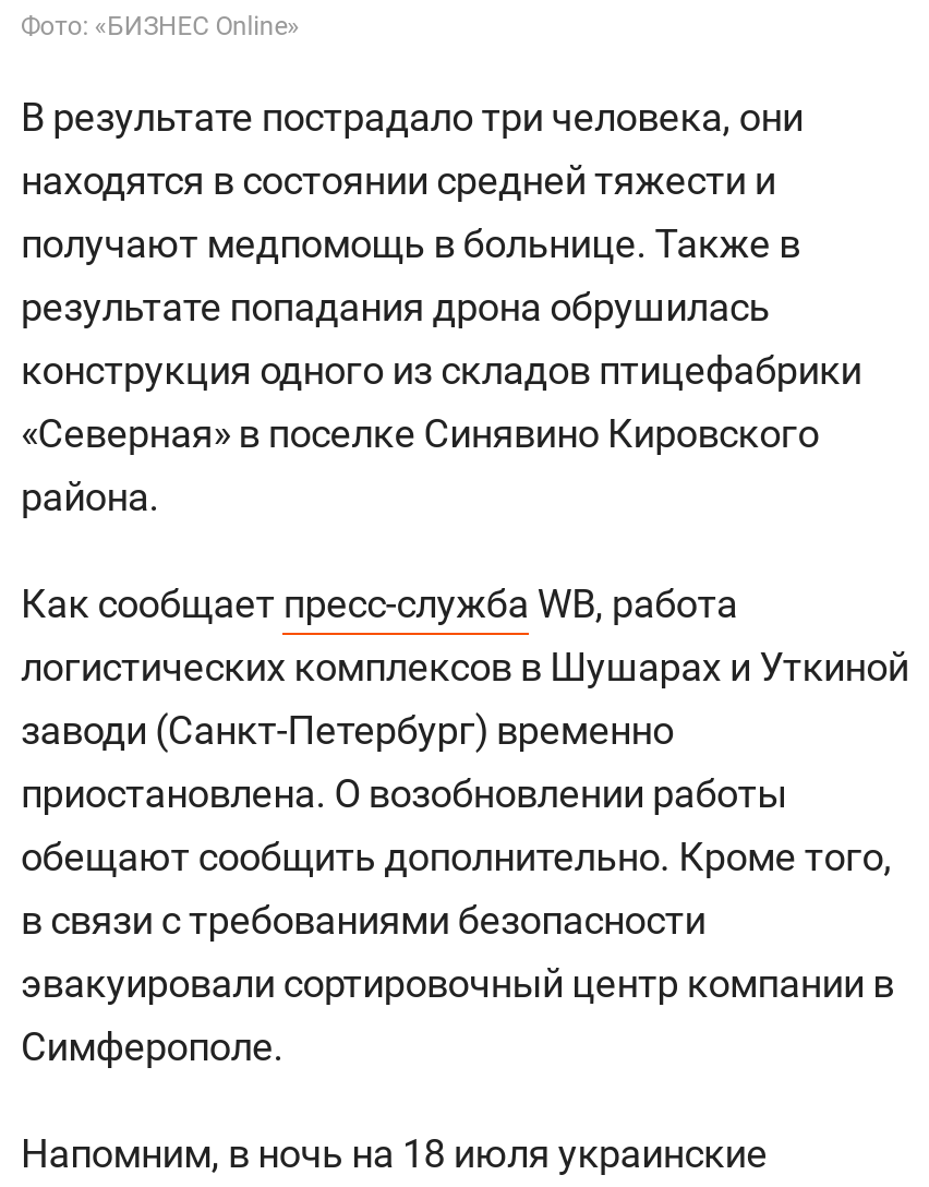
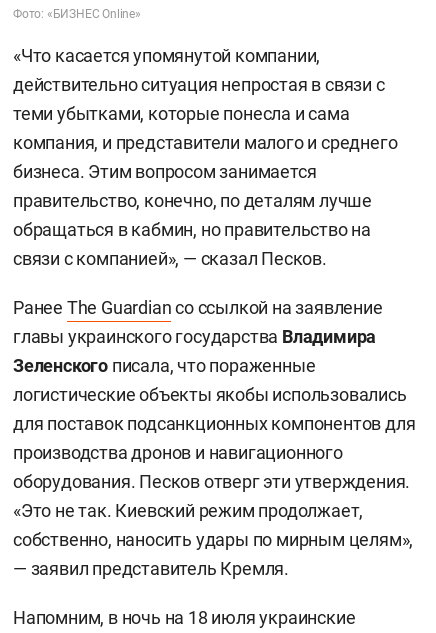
[21,93,862,519] В результате пострадало три человека, они | находятся в состоянии средней тяжести и | получают медпомощь в больнице. Также в | результате попадания дрона обрушилась | конструкция одного из складов птицефабрики | «Северная» в поселке Синявино Кировского | района. -> [13,45,397,269] «Что касается упомянутой компании, | действительно ситуация непростая в связи с | теми убытками, которые понесла и сама | компания, и представители малого и среднего | бизнеса. Этим вопросом занимается | правительство, конечно, по деталям лучше | обращаться в кабмин, но правительство на | связи с компанией», — сказал Песков.
[21,580,909,1069] Как сообщает пресс-служба WB, работа | логистических комплексов в Шушарах и Уткиной | заводи (Санкт-Петербург) временно | приостановлена. О возобновлении работы | обещают сообщить дополнительно. Кроме того, | в связи с требованиями безопасности | эвакуировали сортировочный центр компании в | Симферополе. -> [13,297,415,579] Ранее The Guardian со ссылкой на заявление | главы украинского государства Владимира | Зеленского писала, что пораженные | логистические объекты якобы использовались | для поставок подсанкционных компонентов для | производства дронов и навигационного | оборудования. Песков отверг эти утверждения. | «Это не так. Киевский режим продолжает, | собственно, наносить удары по мирным целям», | — заявил представитель Кремля.

